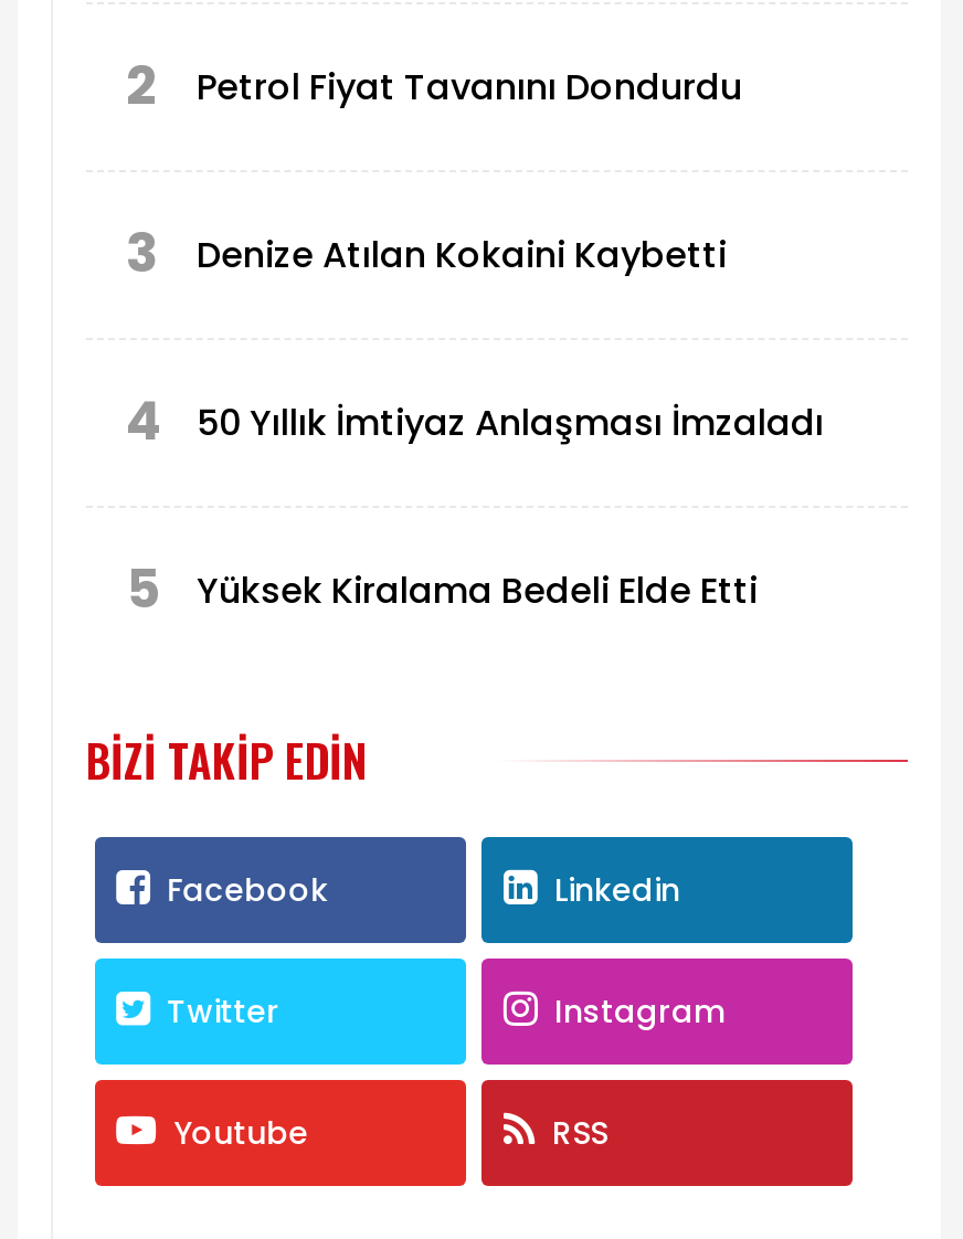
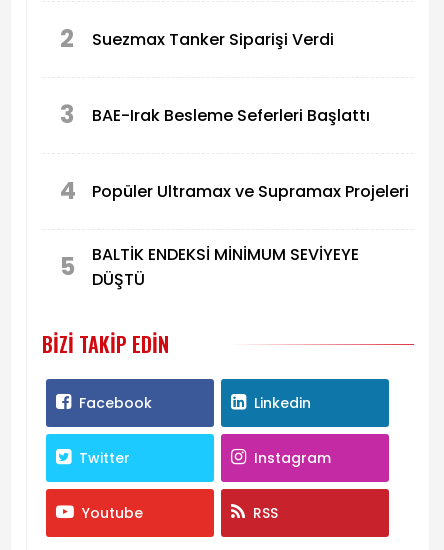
[197,62,742,113] Petrol Fiyat Tavanını Dondurdu -> [92,28,334,51] Suezmax Tanker Siparişi Verdi
[197,230,727,280] Denize Atılan Kokaini Kaybetti -> [92,104,370,127] BAE-Irak Besleme Seferleri Başlattı
[197,398,824,448] 50 Yıllık İmtiyaz Anlaşması İmzaladı -> [92,180,409,203] Popüler Ultramax ve Supramax Projeleri
[197,565,758,616] Yüksek Kiralama Bedeli Elde Etti -> [92,243,359,291] BALTİK ENDEKSİ MİNİMUM SEVİYEYE | DÜŞTÜ

